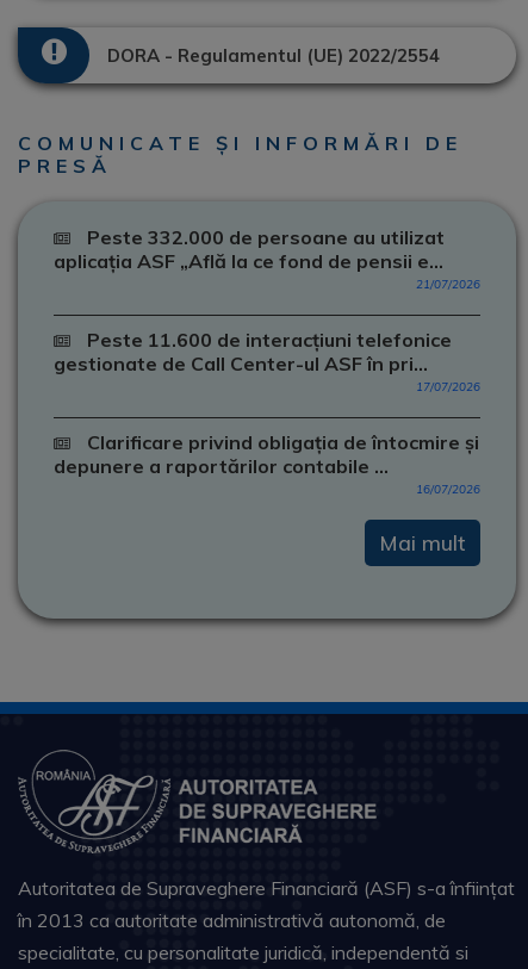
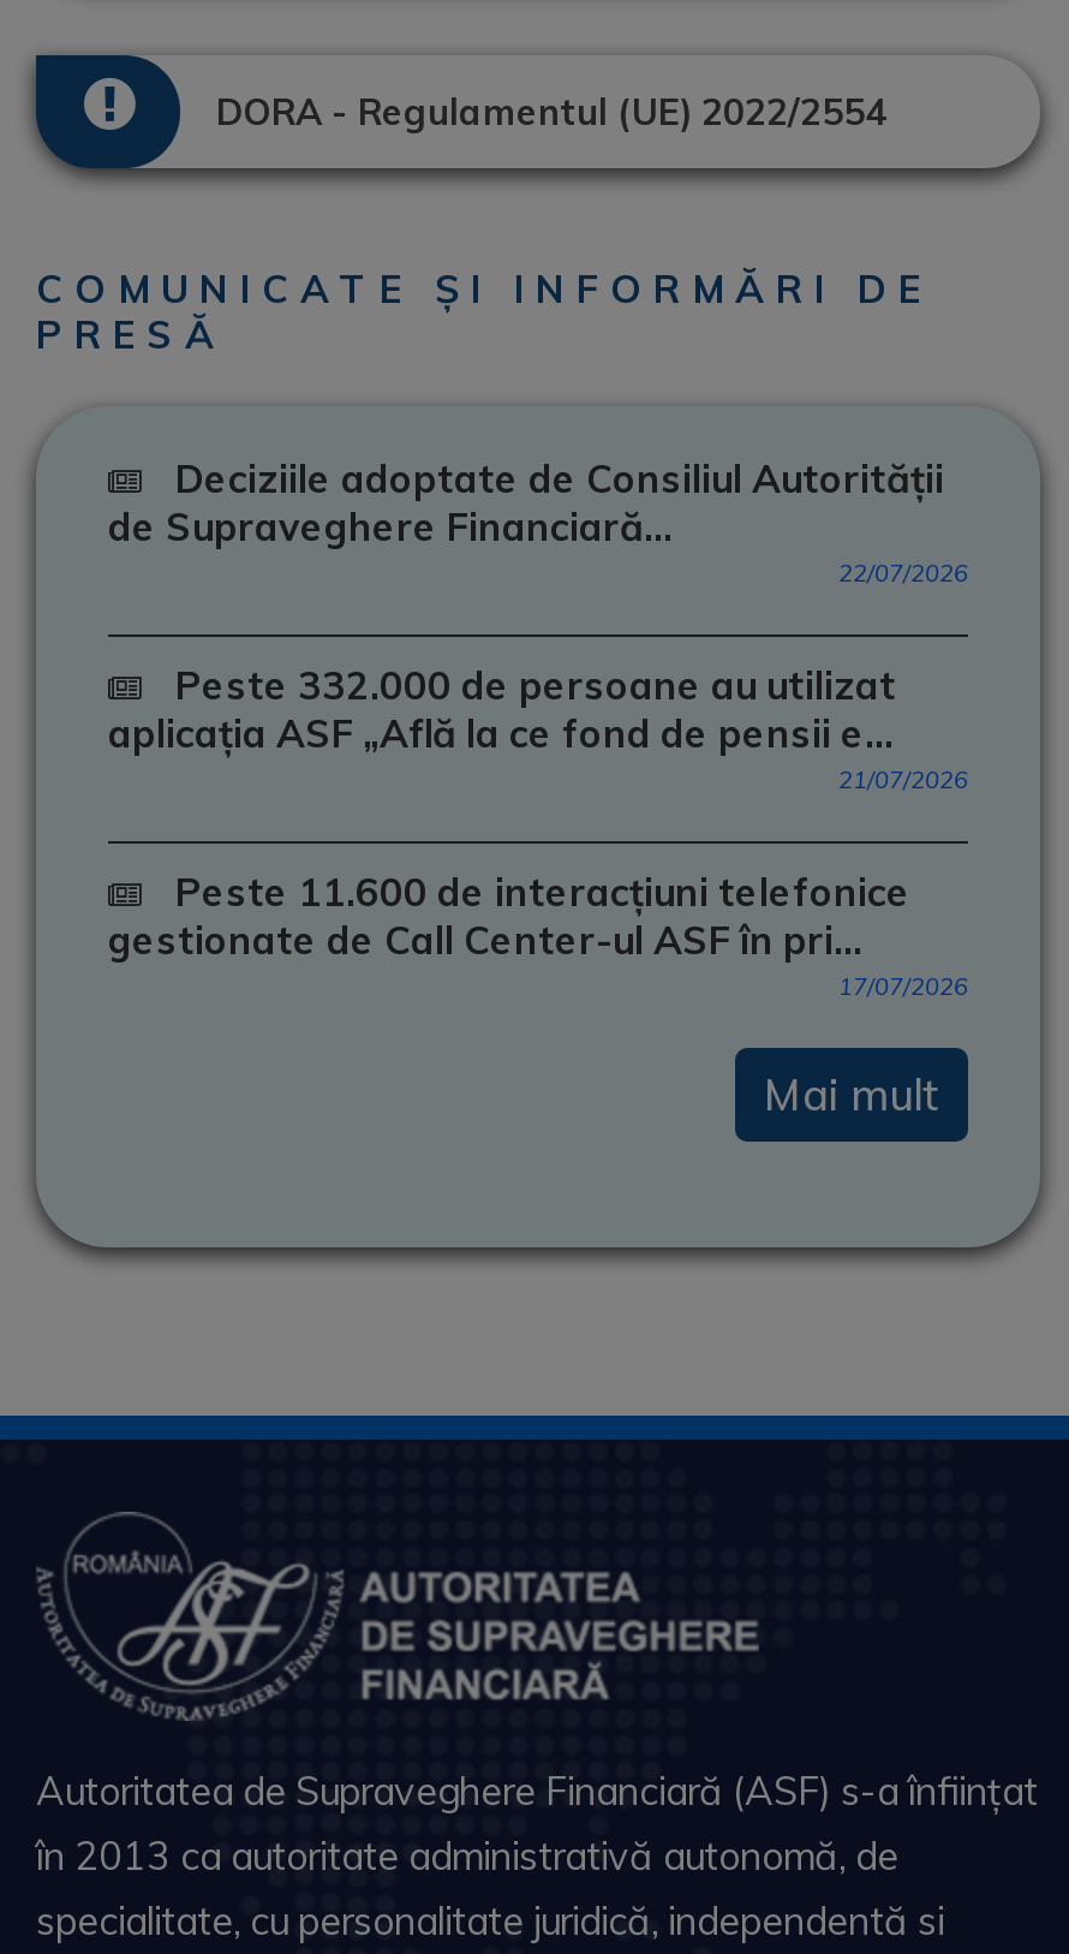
none -> [108,454,968,589] Deciziile adoptate de Consiliul Autorității | de Supraveghere Financiară... | 22/07/2026
moved [54,225,480,395] -> [108,661,968,1002]: Peste 332.000 de persoane au utilizat | aplicația ASF „Află la ce fond de pensii e... | 21/07/2026 | Peste 11.600 de interacțiuni telefonice | gestionate de Call Center-ul ASF în pri... | 17/07/2026
[54,430,480,497] Clarificare privind obligația de întocmire și | depunere a raportărilor contabile ... | 16/07/2026 -> none

